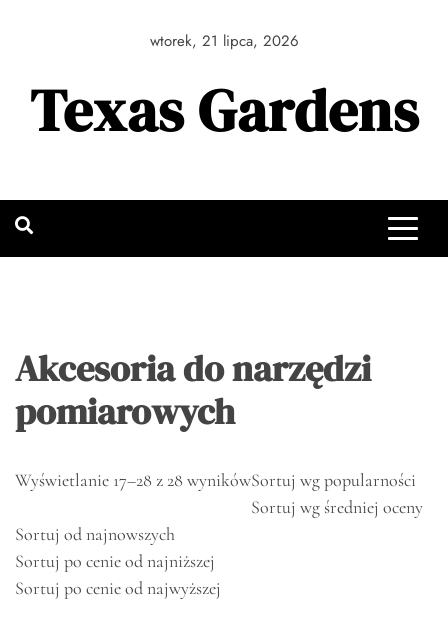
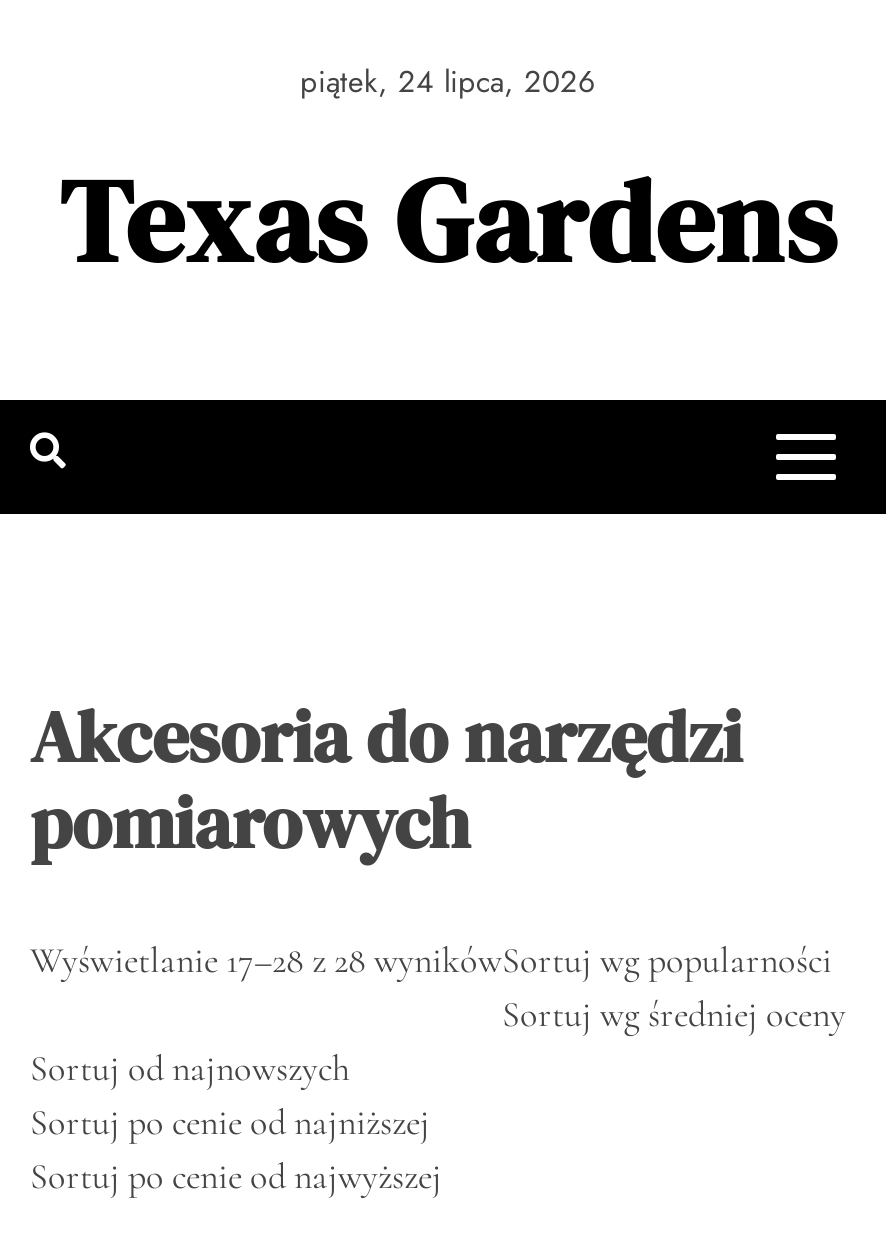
[149,30,298,52] wtorek, 21 lipca, 2026 -> [300,60,596,104] piątek, 24 lipca, 2026

